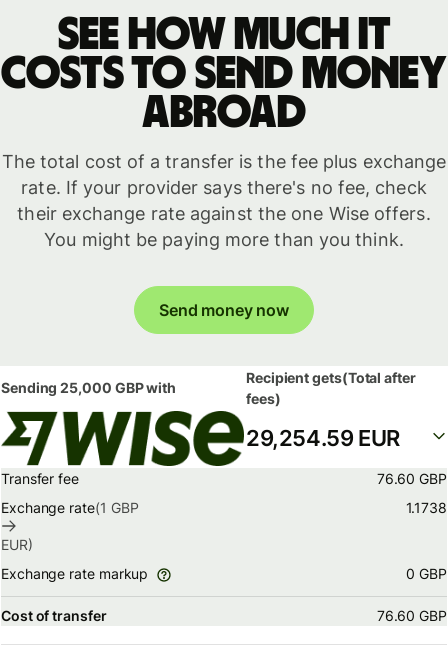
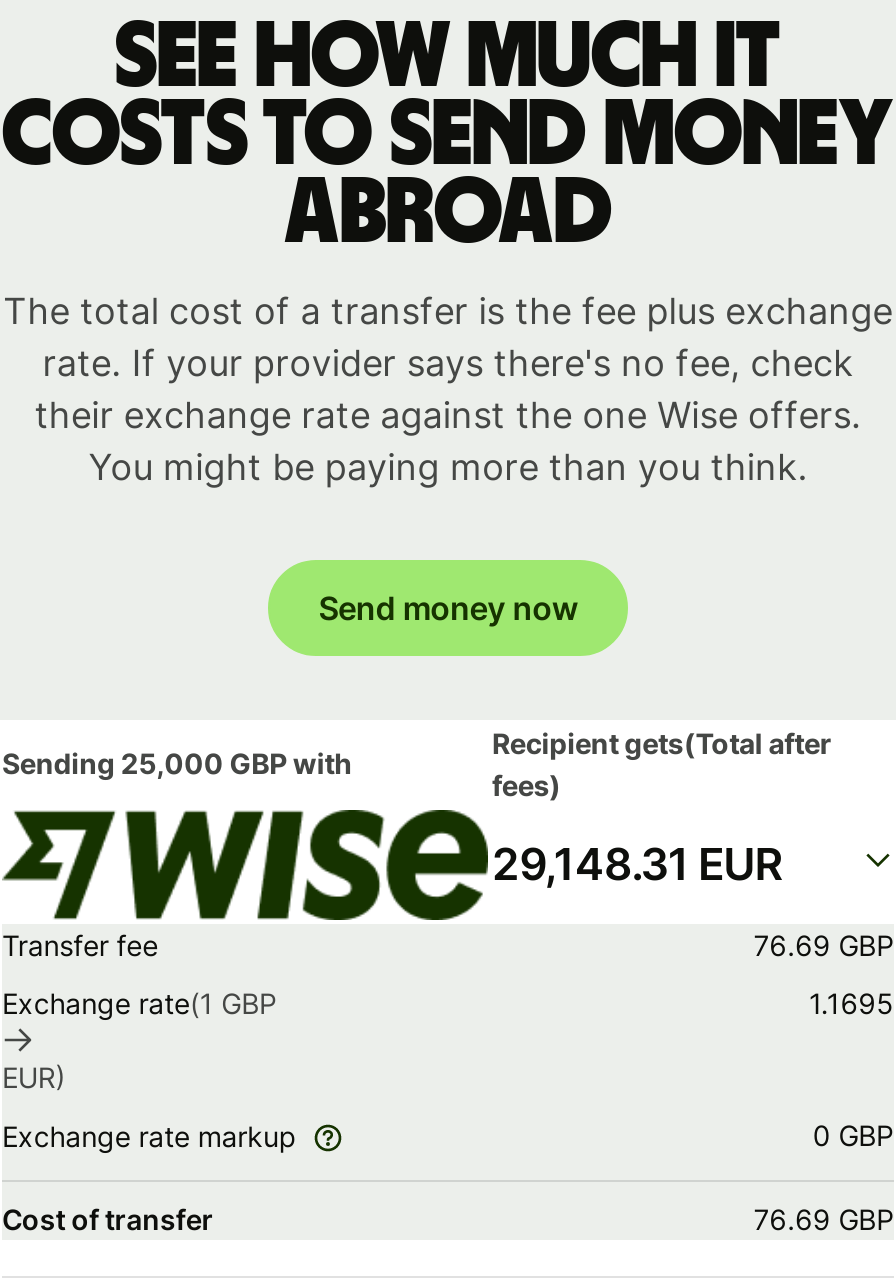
[246,425,400,451] 29,254.59 EUR -> [492,838,782,890] 29,148.31 EUR
[377,470,447,487] 76.60 GBP -> [754,928,894,962] 76.69 GBP
[405,499,447,516] 1.1738 -> [809,986,894,1020] 1.1695
[377,607,447,624] 76.60 GBP -> [754,1202,894,1236] 76.69 GBP

